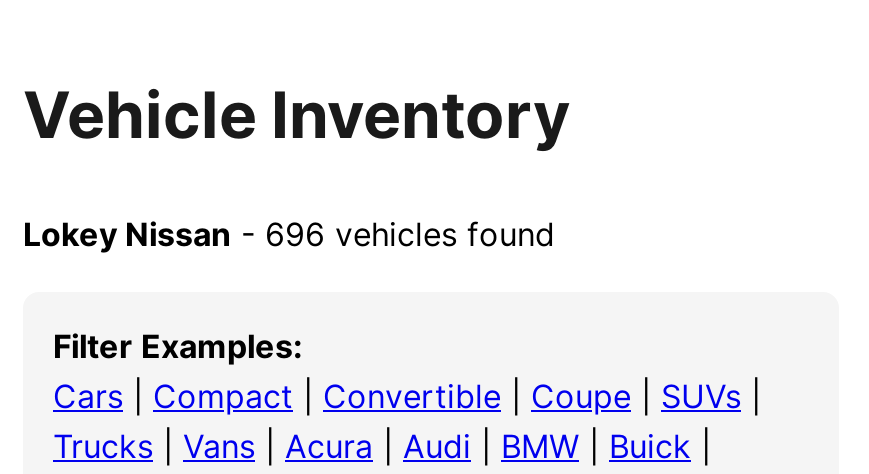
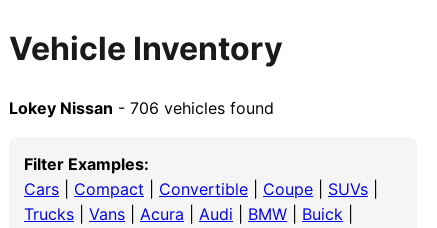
[23,214,555,254] Lokey Nissan - 696 vehicles found -> [9,98,274,118] Lokey Nissan - 706 vehicles found

